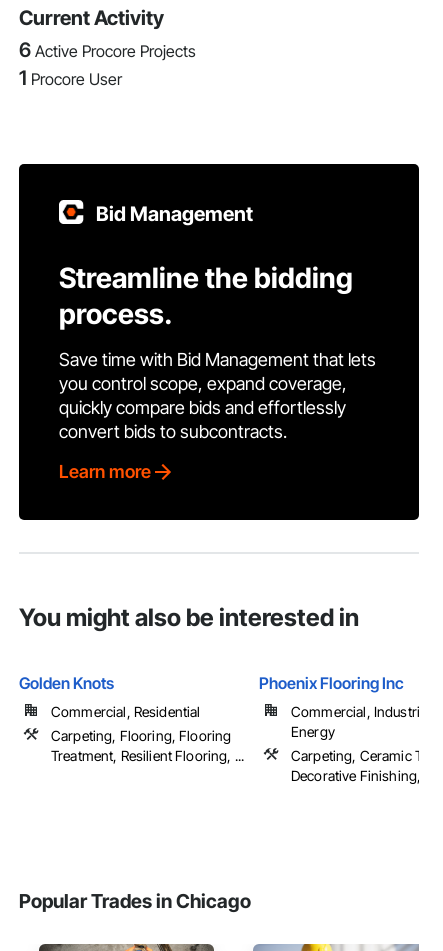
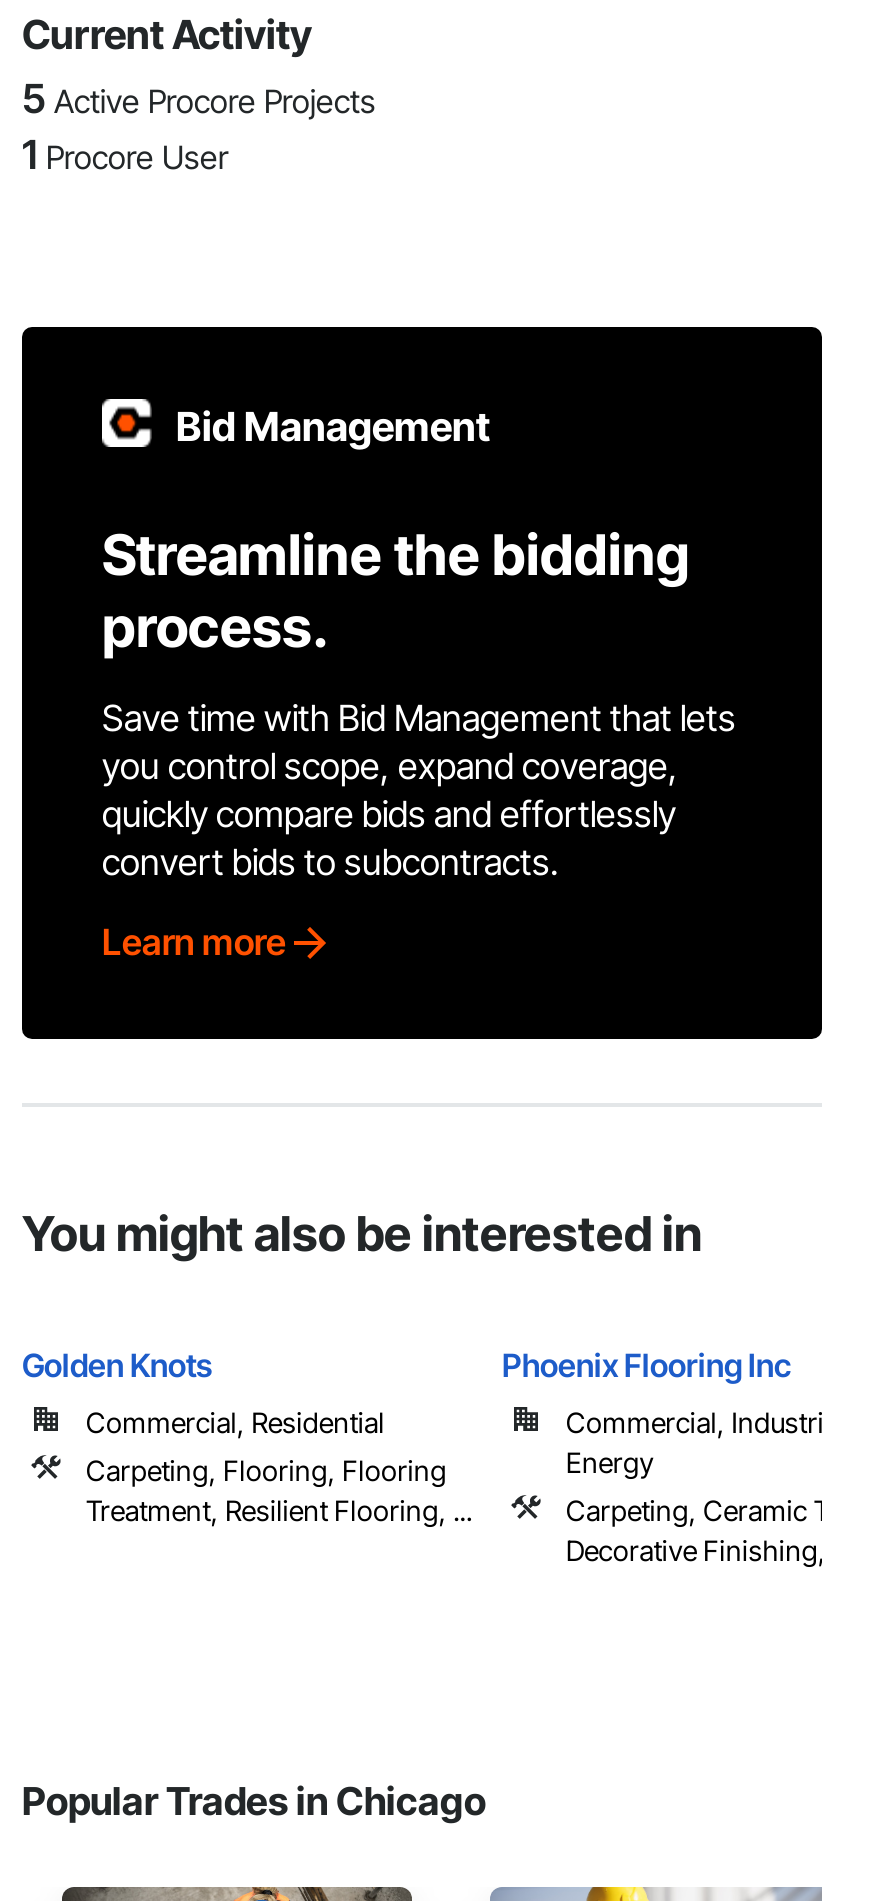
[19,38,196,62] 6 Active Procore Projects -> [22,75,376,123] 5 Active Procore Projects

